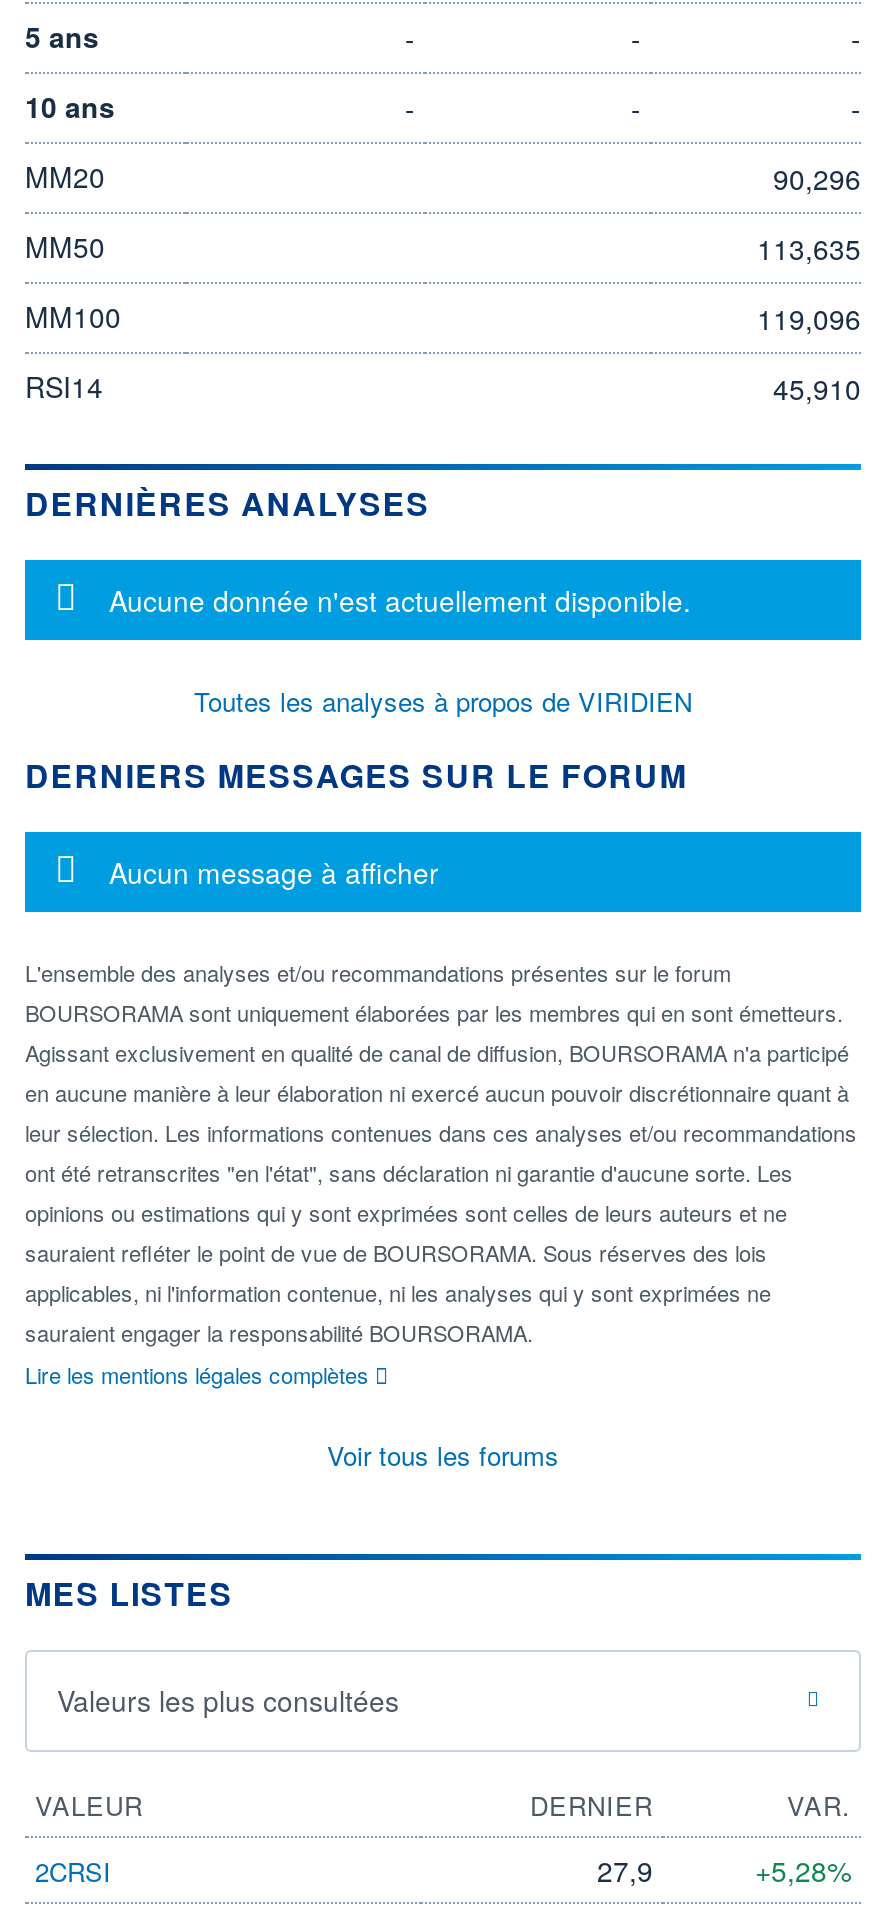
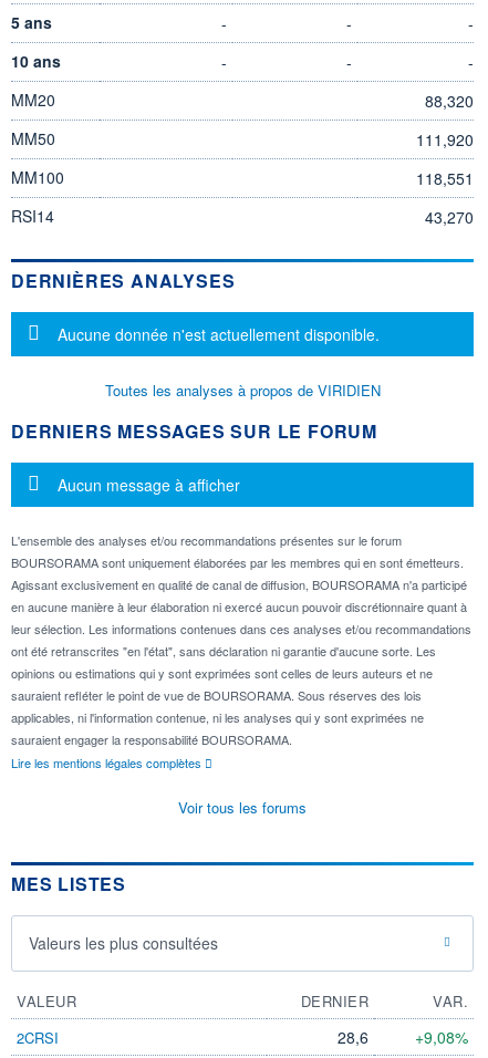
[773,158,861,198] 90,296 -> [425,90,474,112] 88,320
[757,228,861,268] 113,635 -> [416,128,474,151] 111,920
[757,298,861,338] 119,096 -> [416,167,474,189] 118,551
[773,368,861,408] 45,910 -> [425,206,474,228] 43,270
[597,1850,653,1890] 27,9 -> [338,1026,368,1048] 28,6
[755,1850,851,1890] +5,28% -> [415,1026,468,1048] +9,08%

